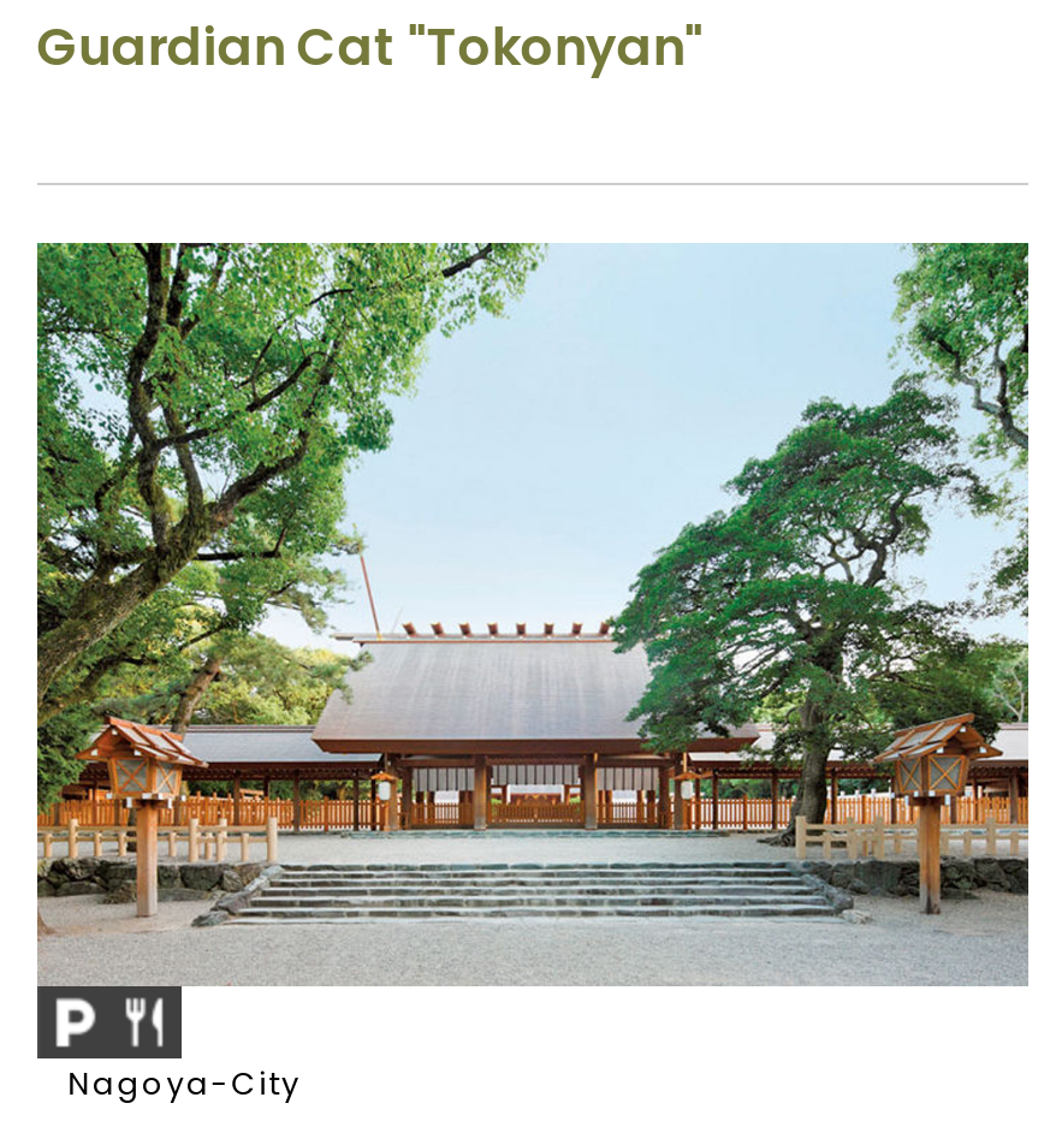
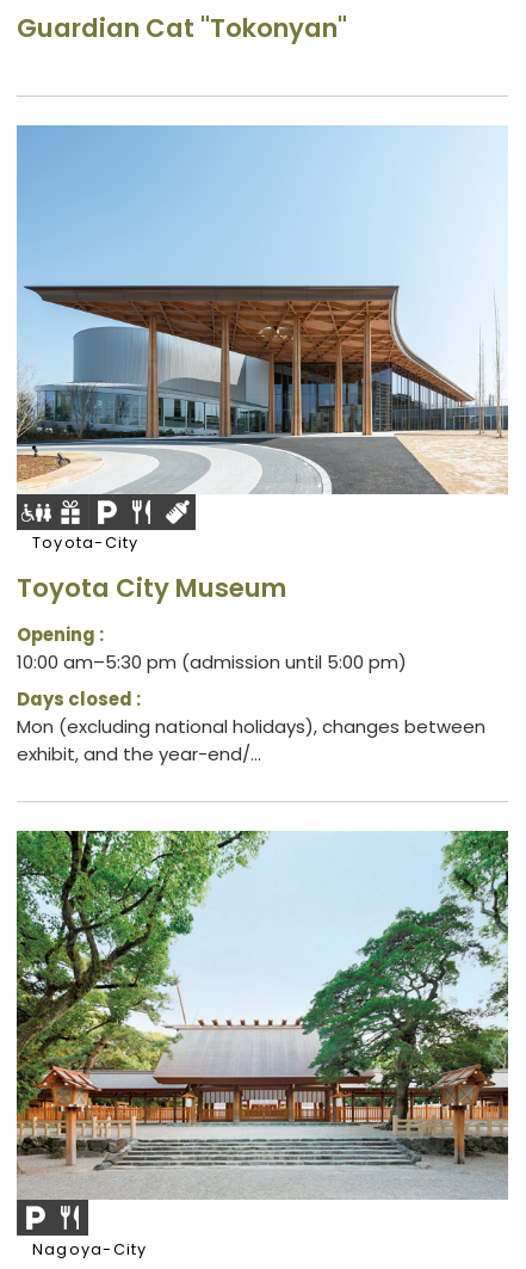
none -> [16,124,509,766] [image] | Toyota-City | Toyota City Museum | Opening : | 10:00 am–5:30 pm (admission until 5:00 pm) | Days closed : | Mon (excluding national holidays), changes between | exhibit, and the year-end/...

